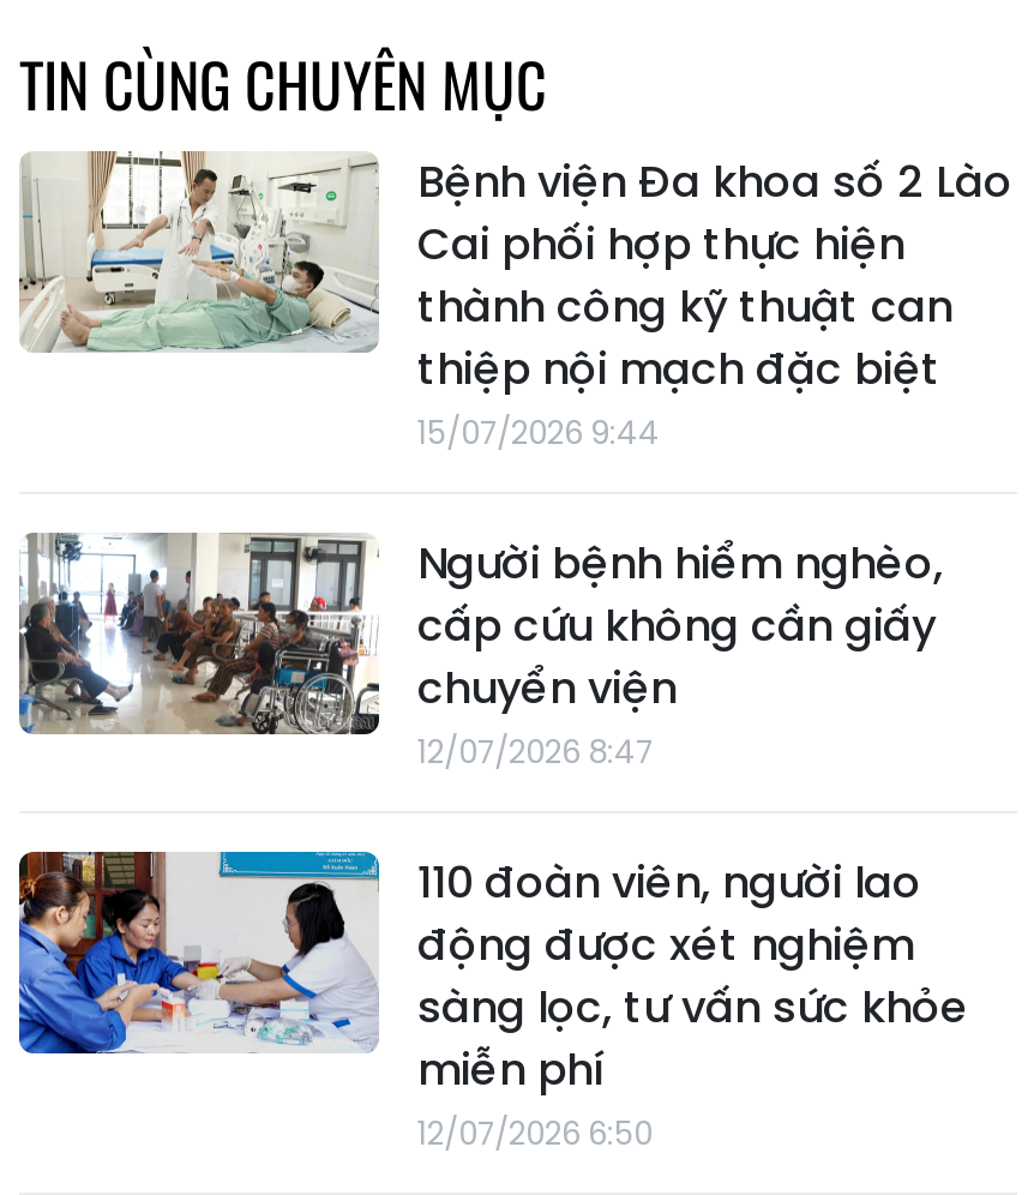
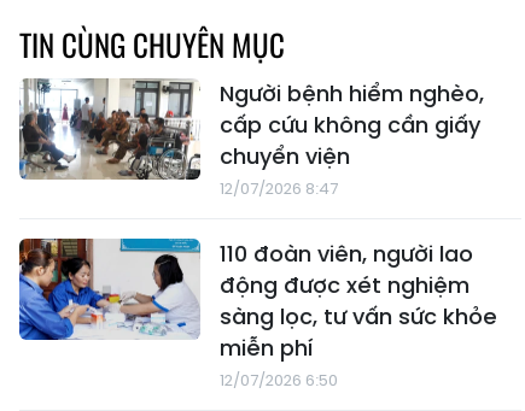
[19,149,1012,456] [image] | Bệnh viện Đa khoa số 2 Lào | Cai phối hợp thực hiện | thành công kỹ thuật can | thiệp nội mạch đặc biệt | 15/07/2026 9:44 -> none

